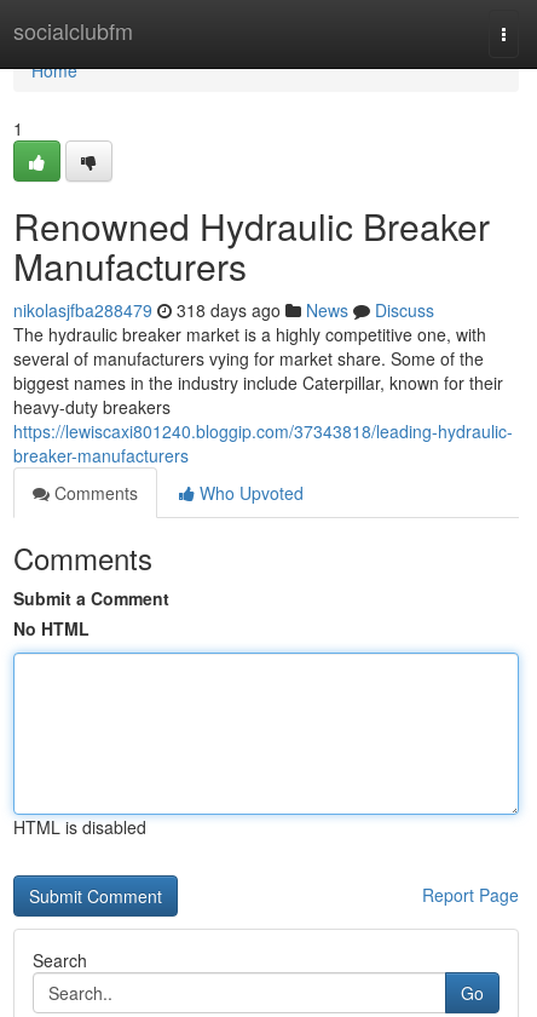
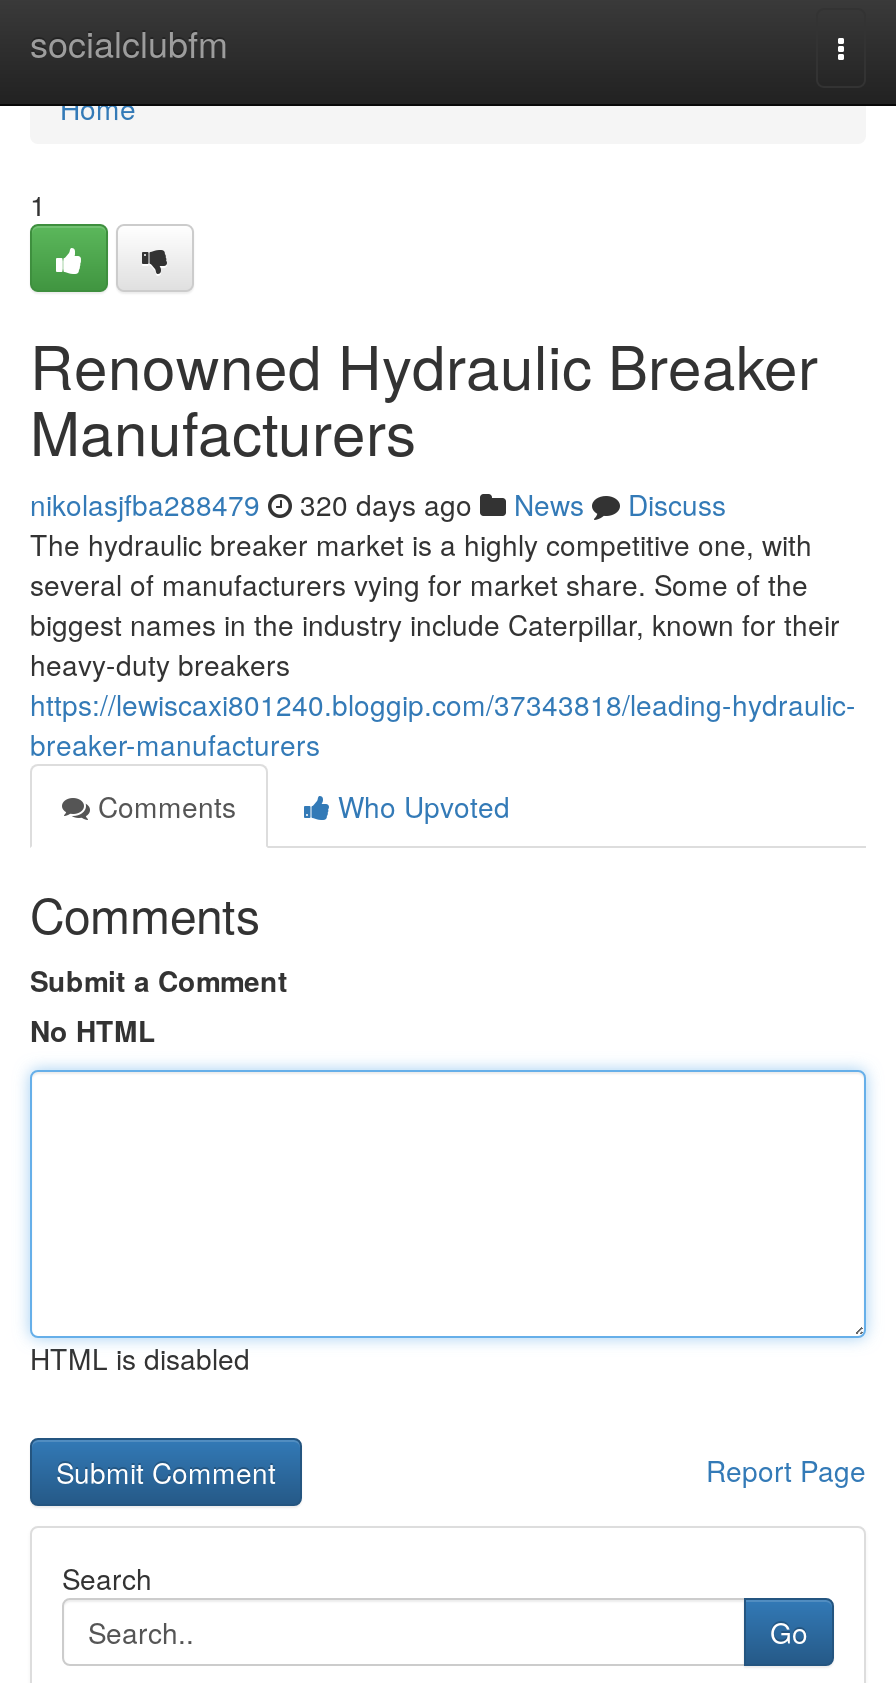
[13,298,434,322] nikolasjfba288479 318 days ago News Discuss -> [30,484,726,524] nikolasjfba288479 320 days ago News Discuss

